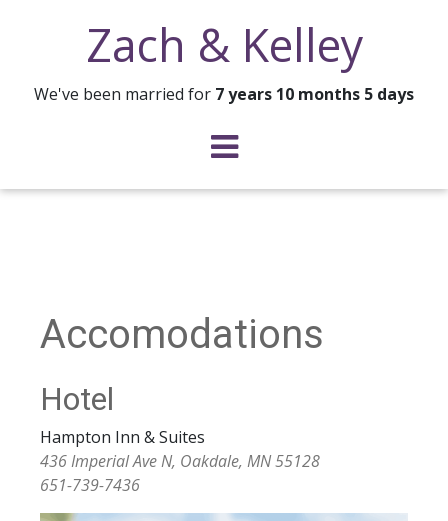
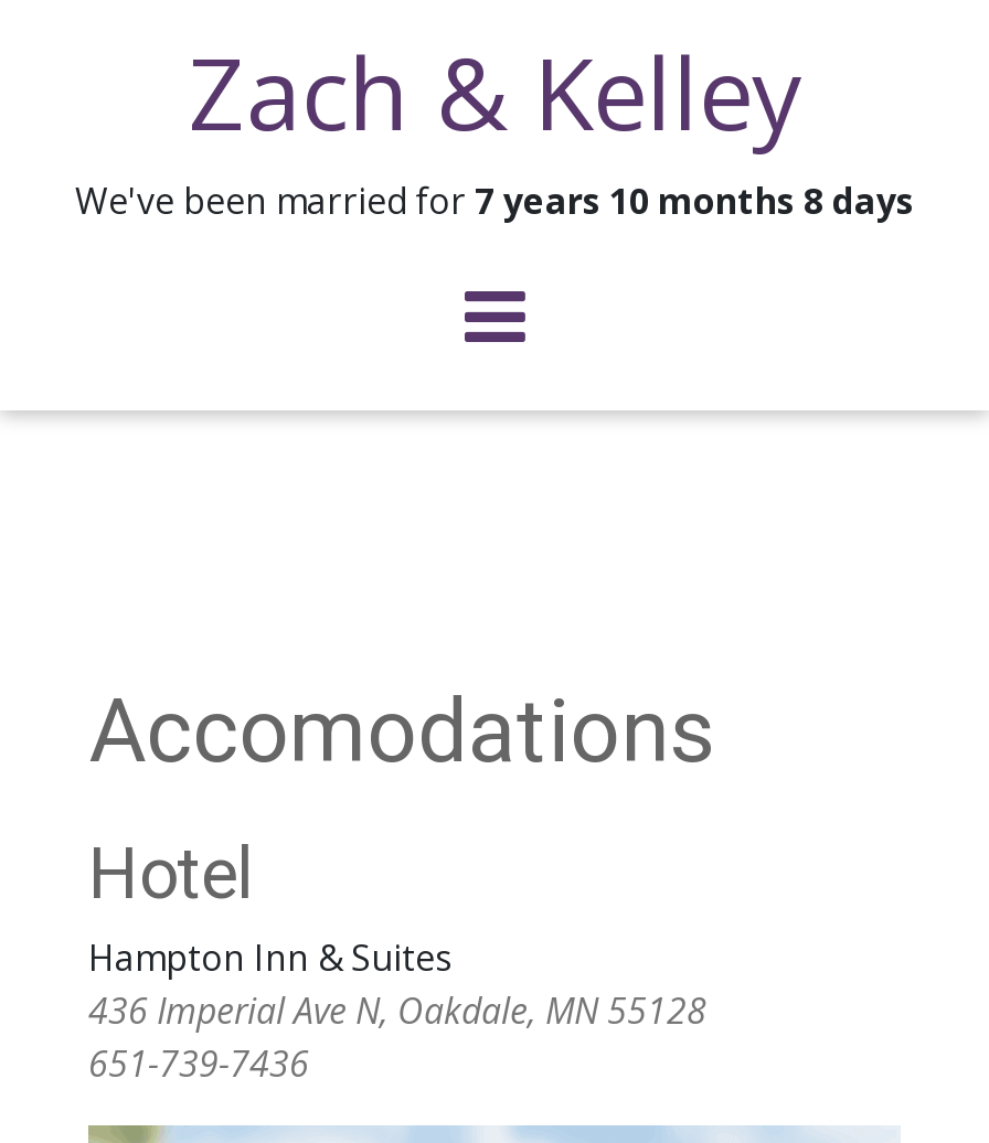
[34,83,414,105] We've been married for 7 years 10 months 5 days -> [75,177,914,225] We've been married for 7 years 10 months 8 days

